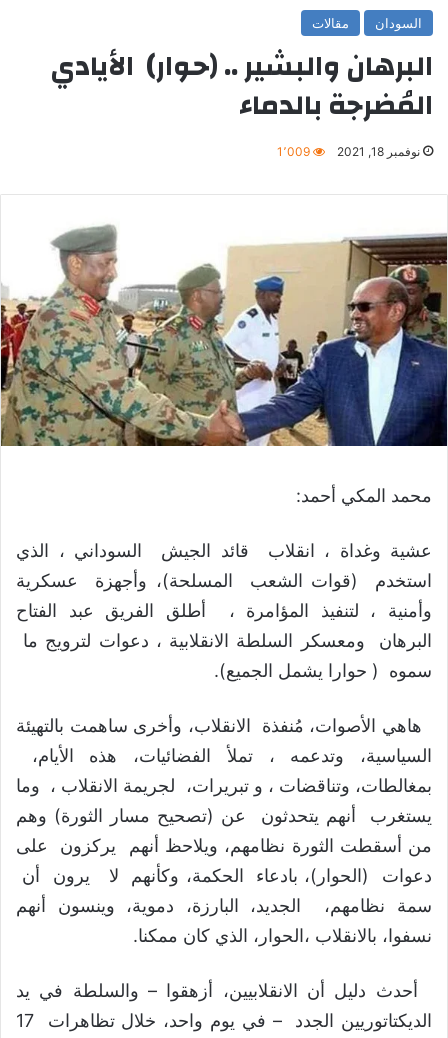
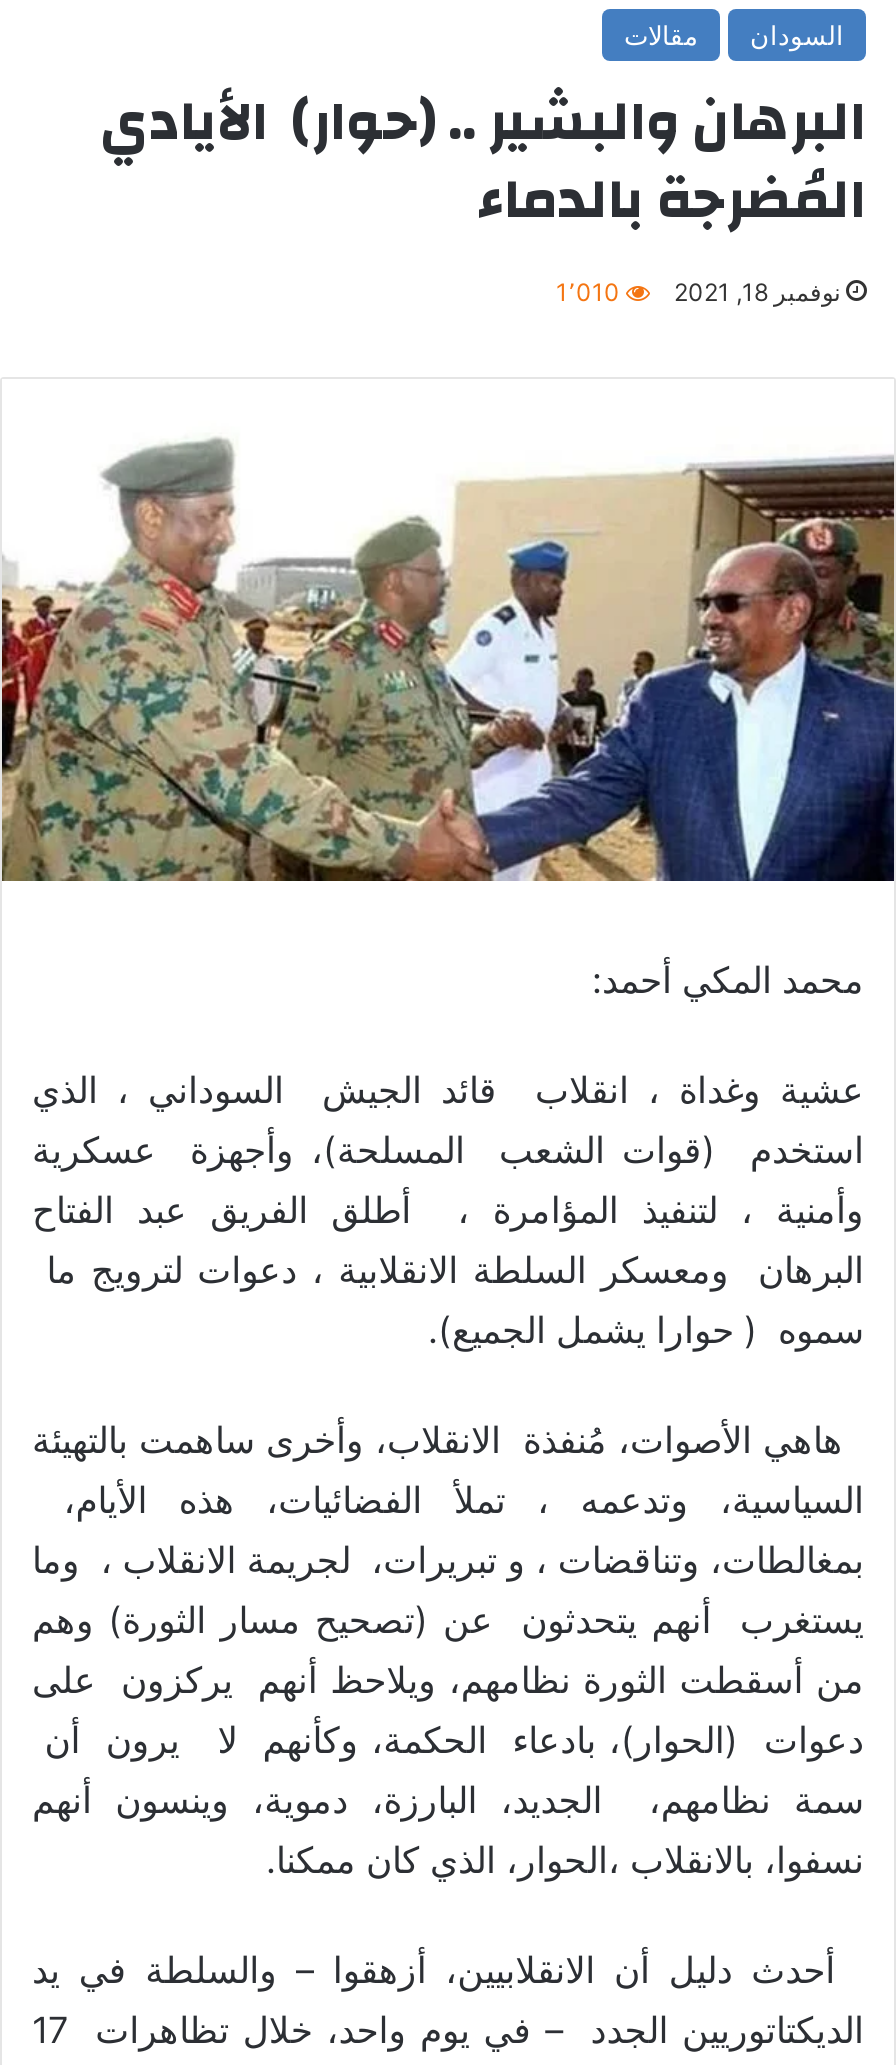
[277,144,310,159] 1٬009 -> [556,278,620,308] 1٬010

